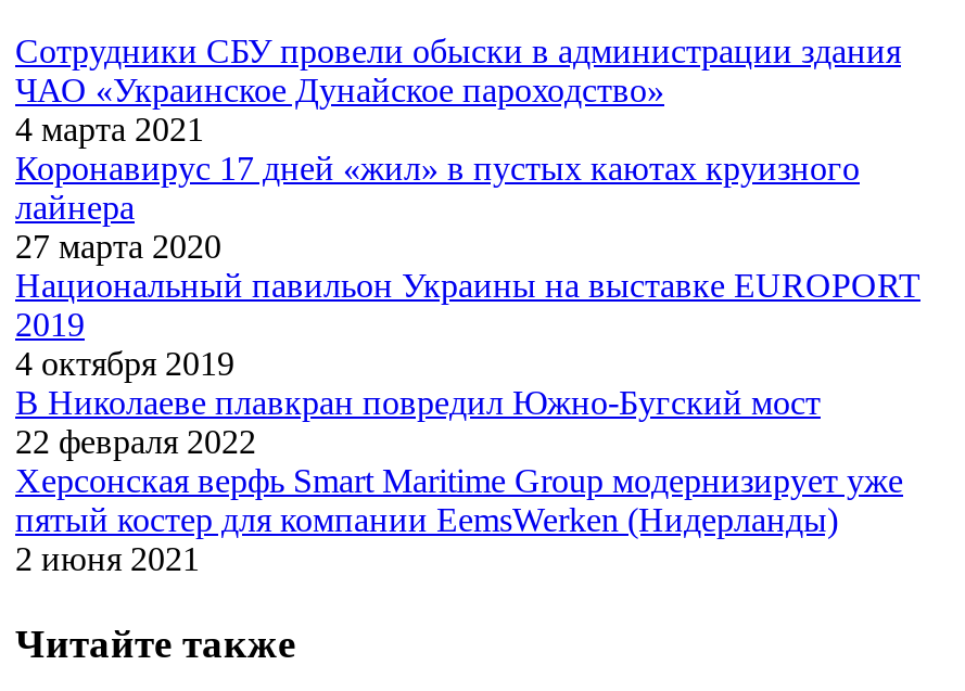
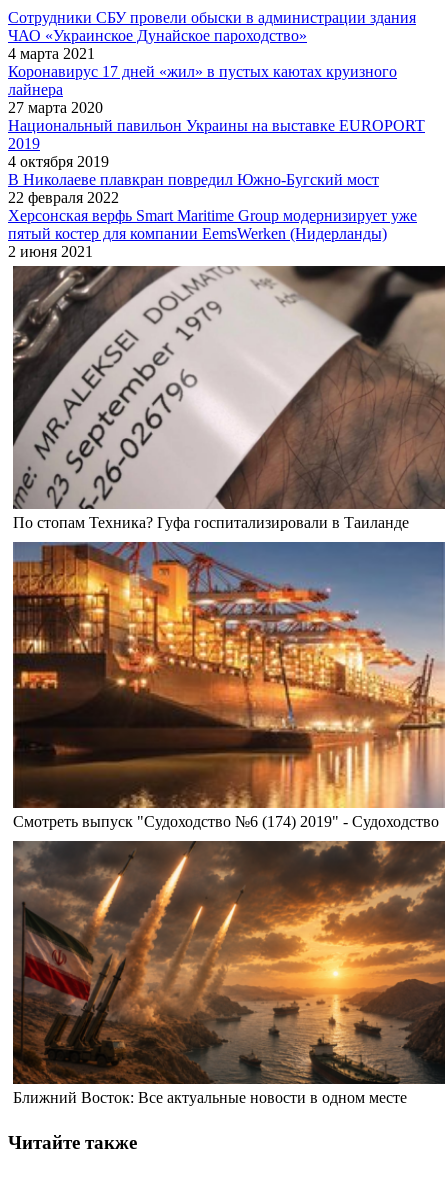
none -> [12,265,445,531] [image] | По стопам Техника? Гуфа госпитализировали в Таиланде
none -> [12,541,445,830] [image] | Смотреть выпуск "Судоходство №6 (174) 2019" - Судоходство
none -> [12,840,445,1106] [image] | Ближний Восток: Все актуальные новости в одном месте

